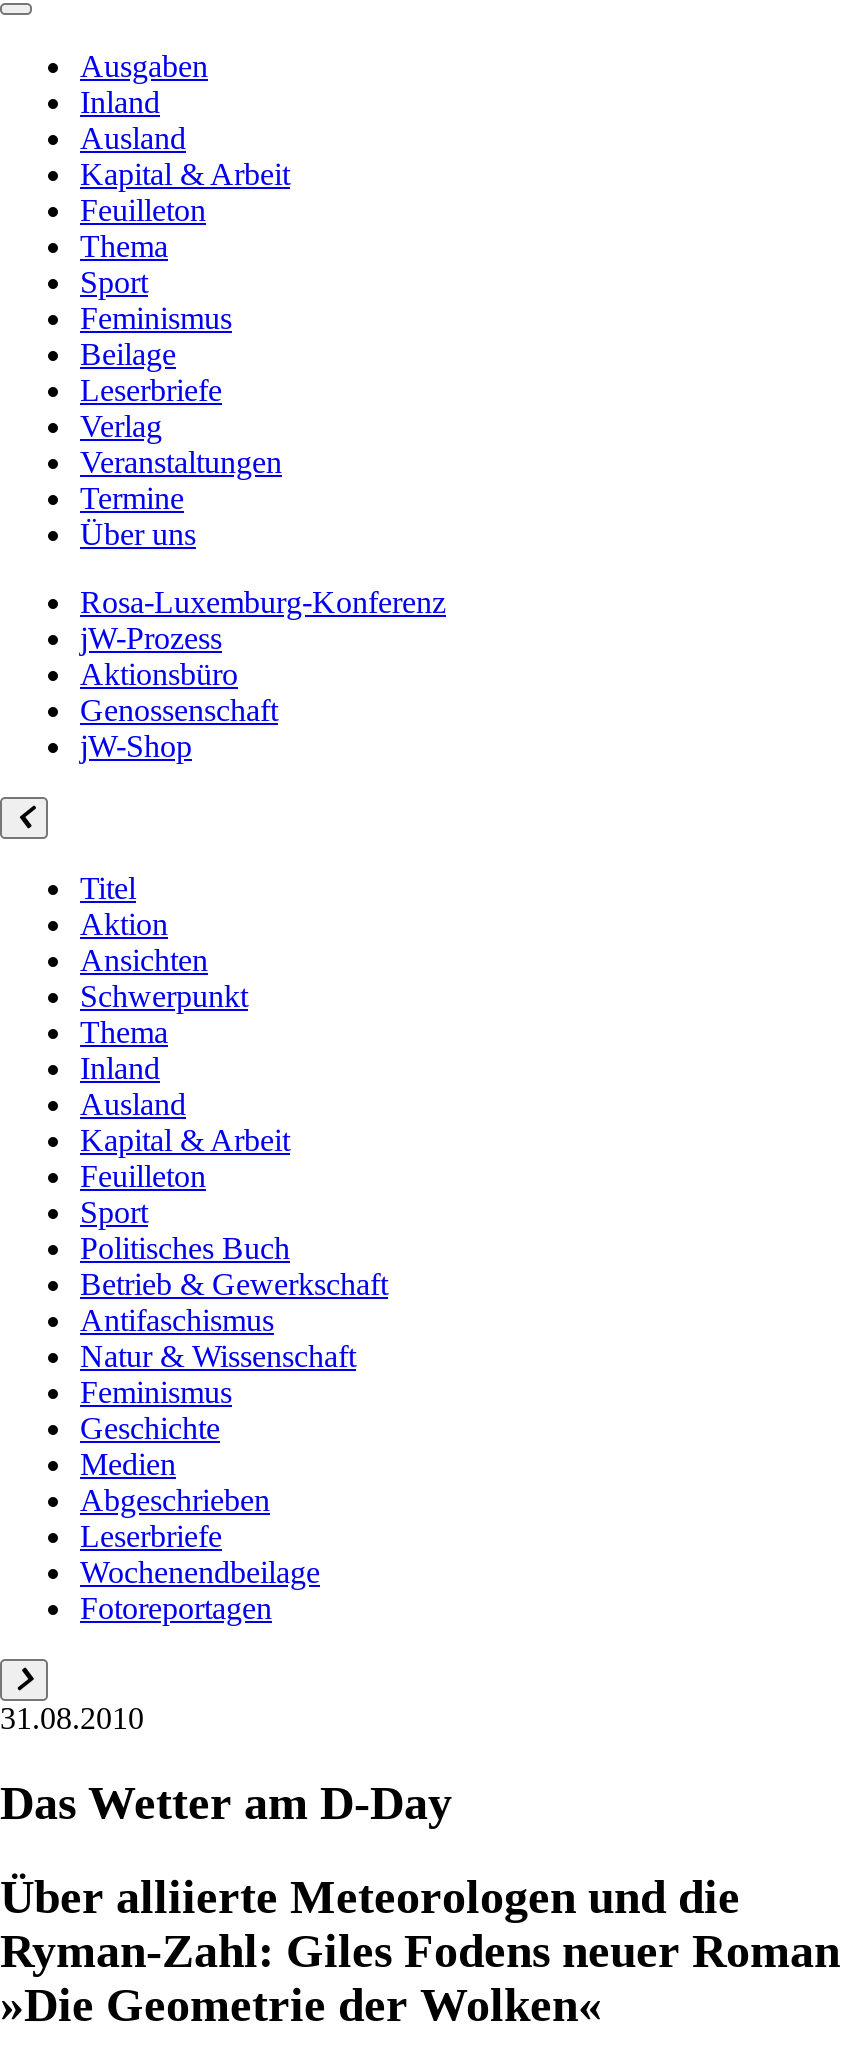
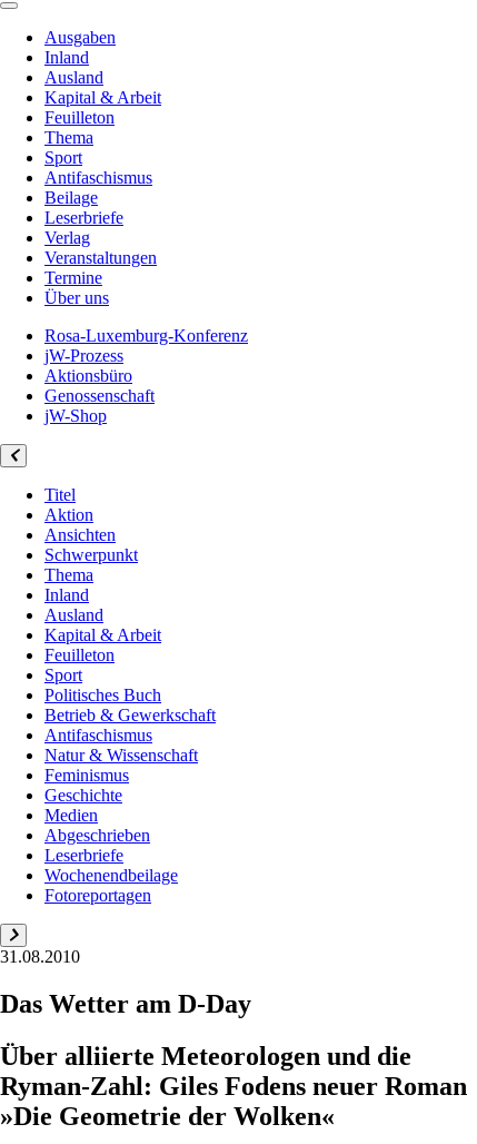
[80,301,232,335] Feminismus -> [44,168,152,187] Antifaschismus

